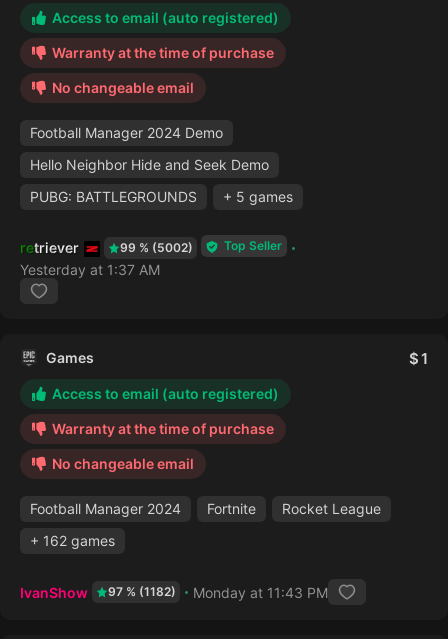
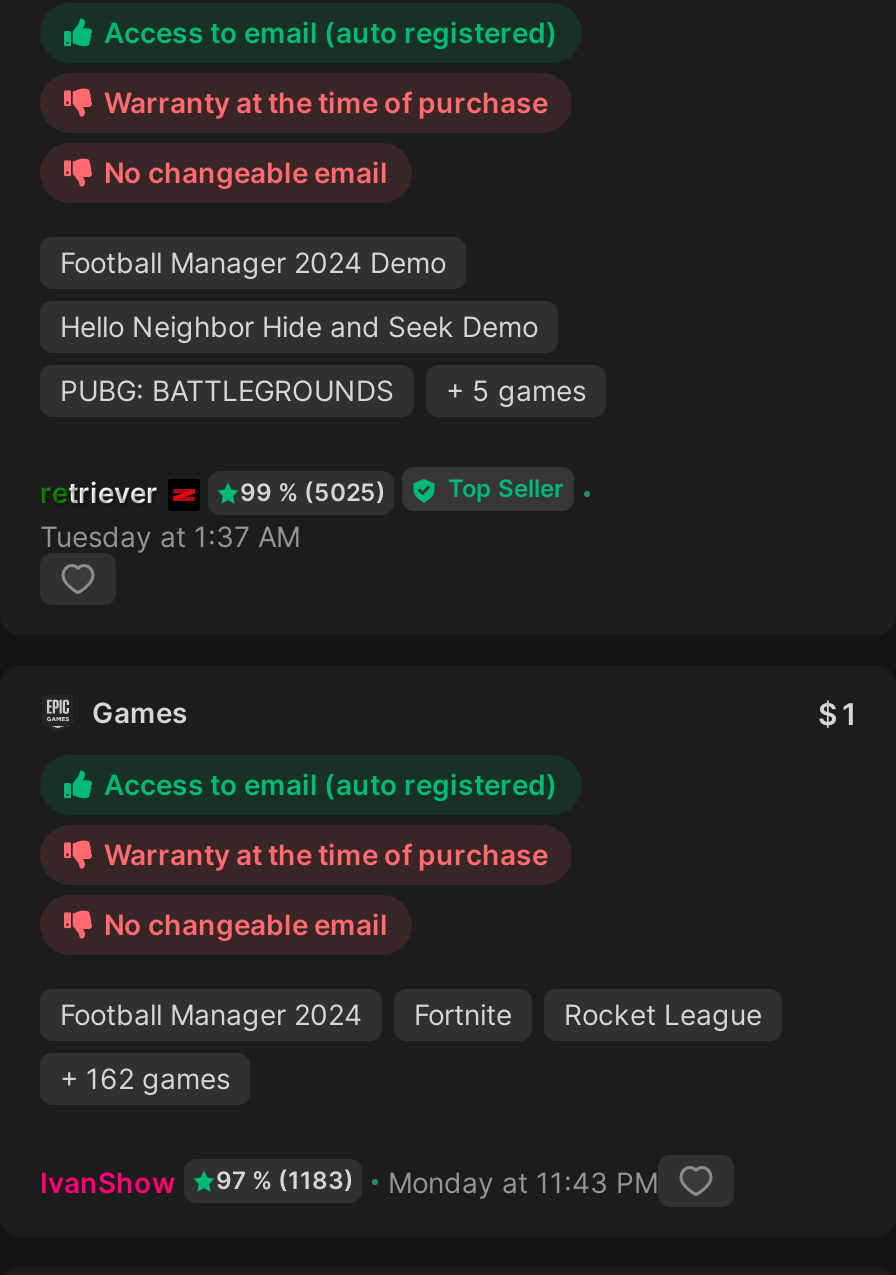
[120,240,193,255] 99 % (5002) -> [240,477,386,507] 99 % (5025)
[20,261,160,278] Yesterday at 1:37 AM -> [40,519,300,553] Tuesday at 1:37 AM
[20,583,328,600] IvanShow 97 % (1182) Monday at 11:43 PM -> [40,1164,658,1198] IvanShow 97 % (1183) Monday at 11:43 PM

